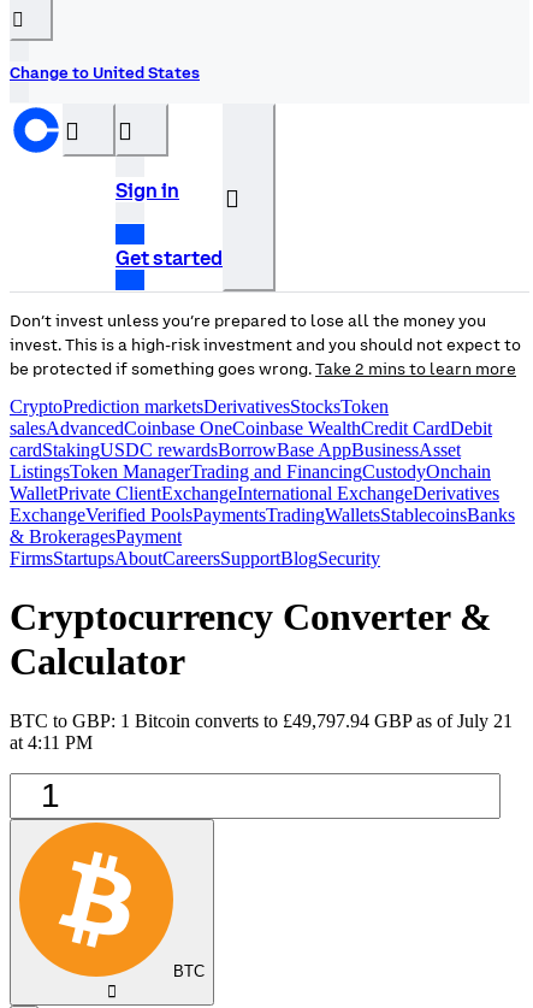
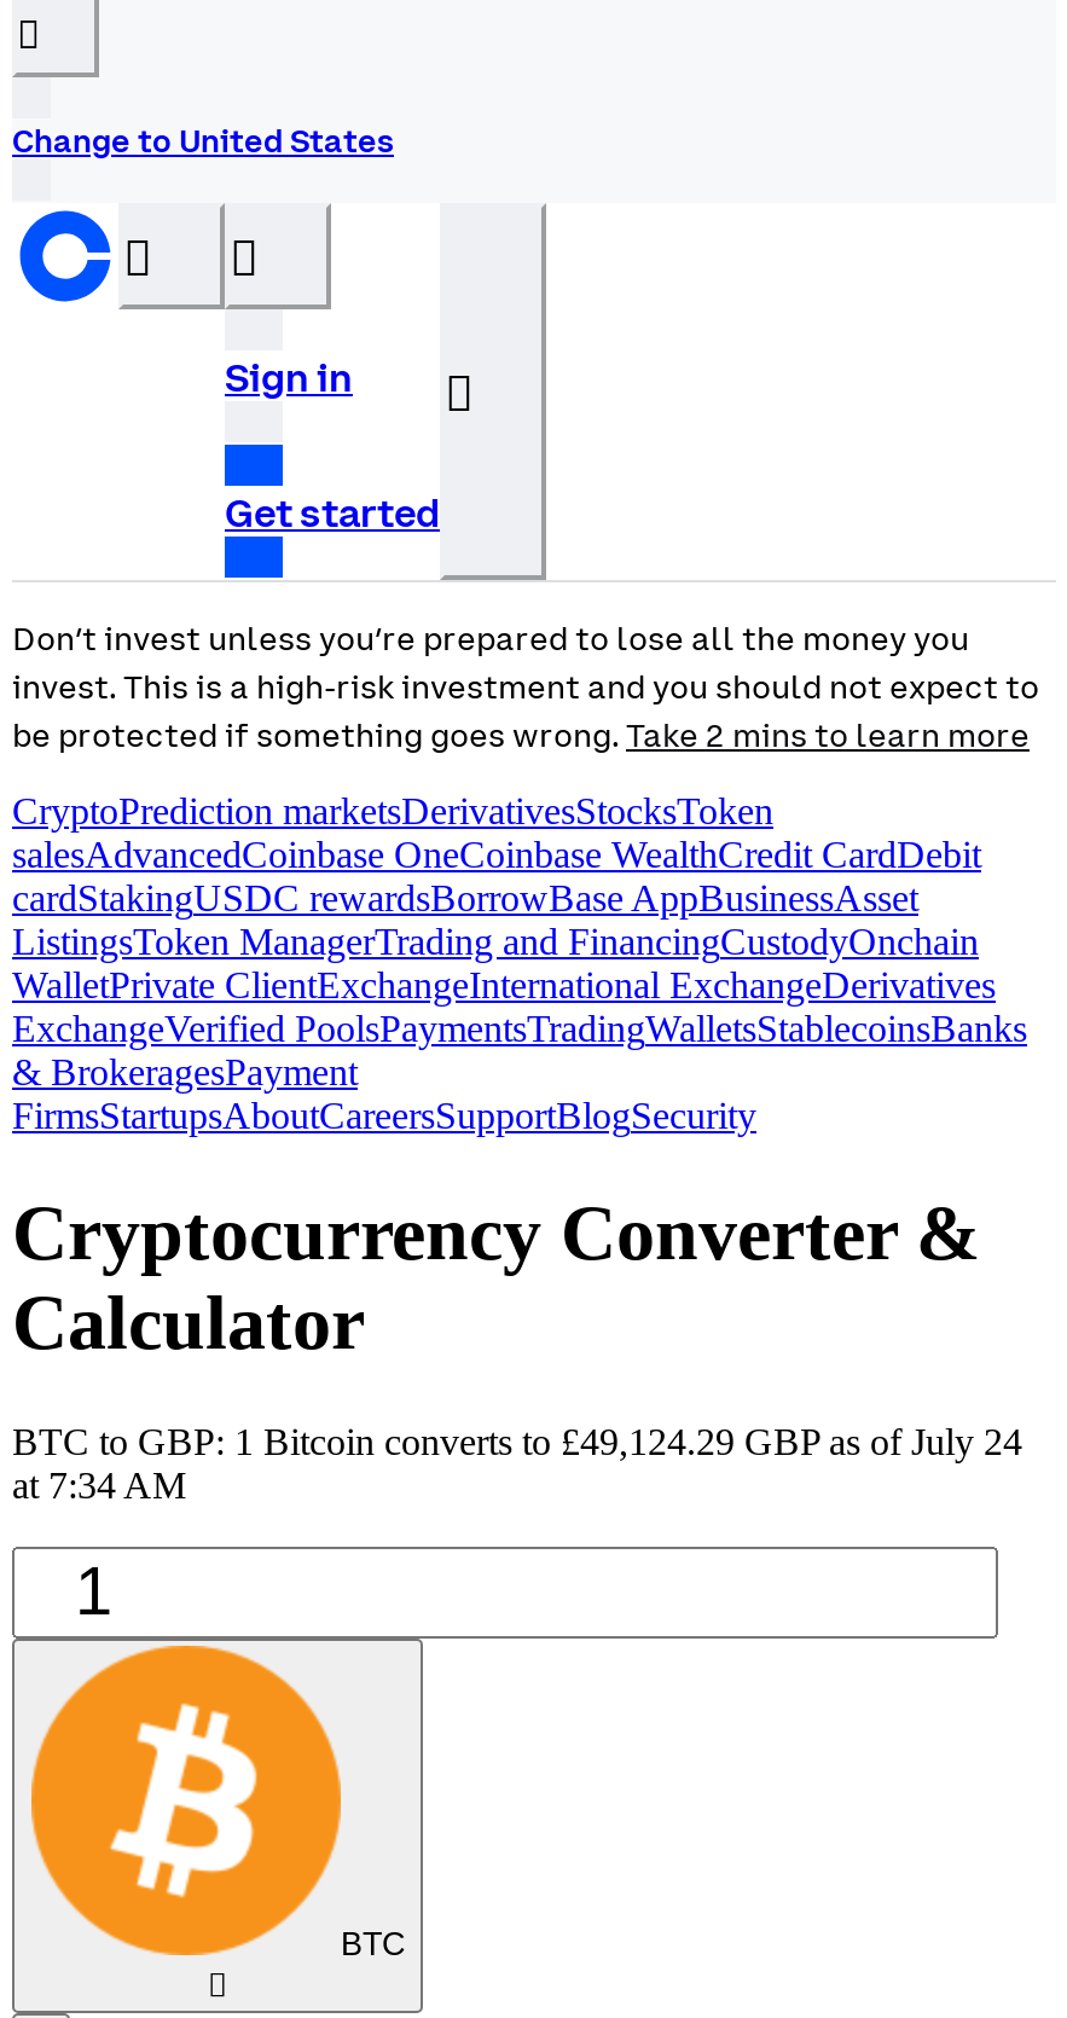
[10,710,513,731] BTC to GBP: 1 Bitcoin converts to £49,797.94 GBP as of July 21 -> [12,1421,1022,1462] BTC to GBP: 1 Bitcoin converts to £49,124.29 GBP as of July 24
[10,732,93,753] at 4:11 PM -> [12,1464,186,1505] at 7:34 AM

